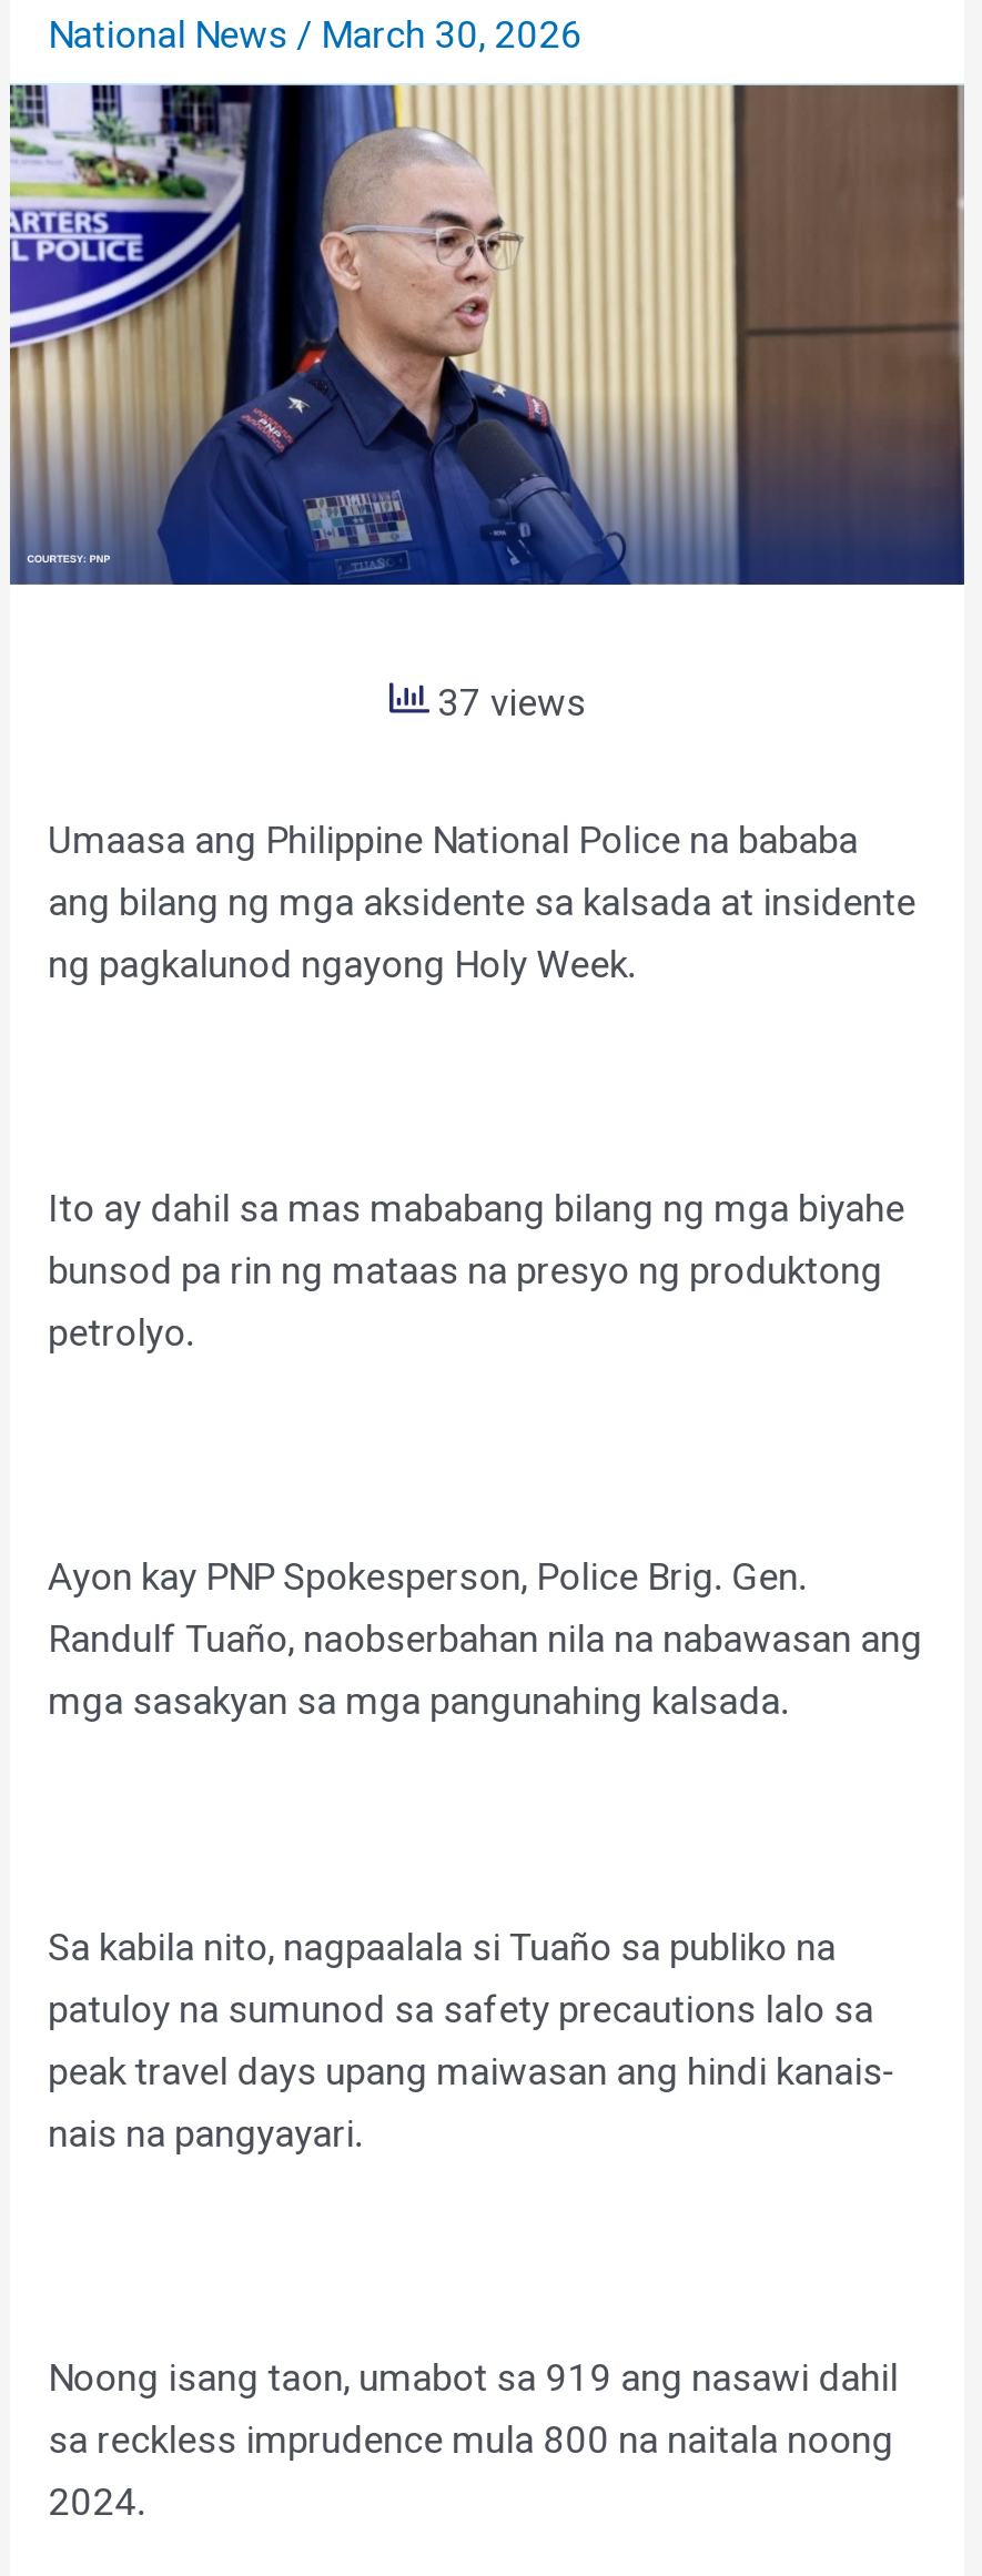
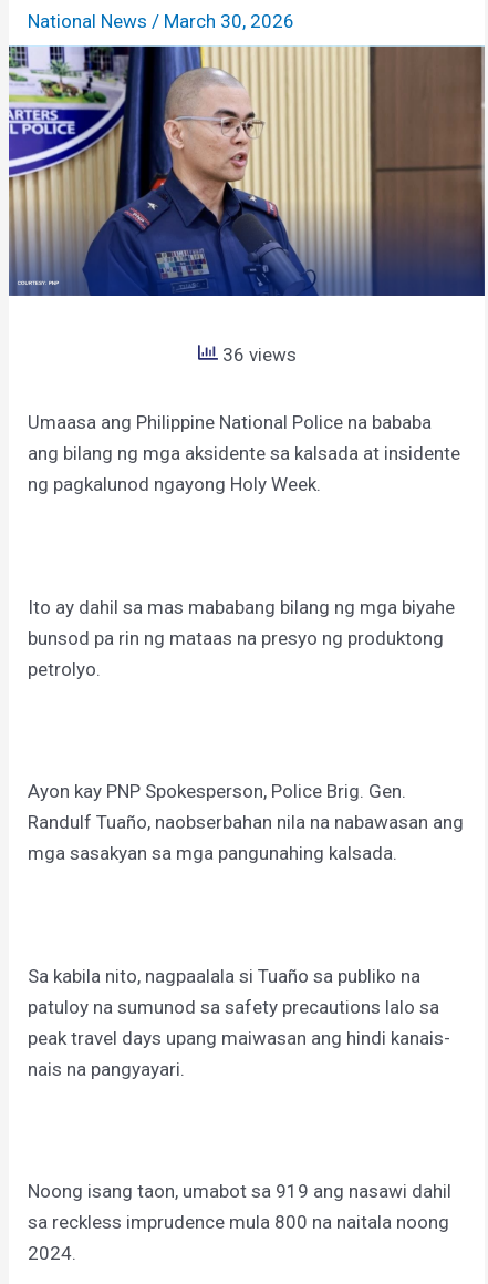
[428,680,586,724] 37 views -> [217,343,296,365] 36 views

